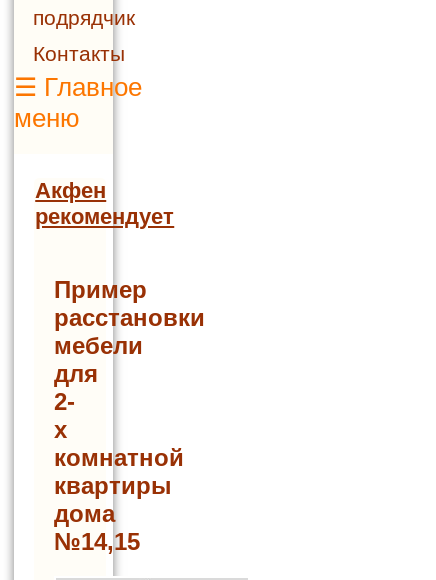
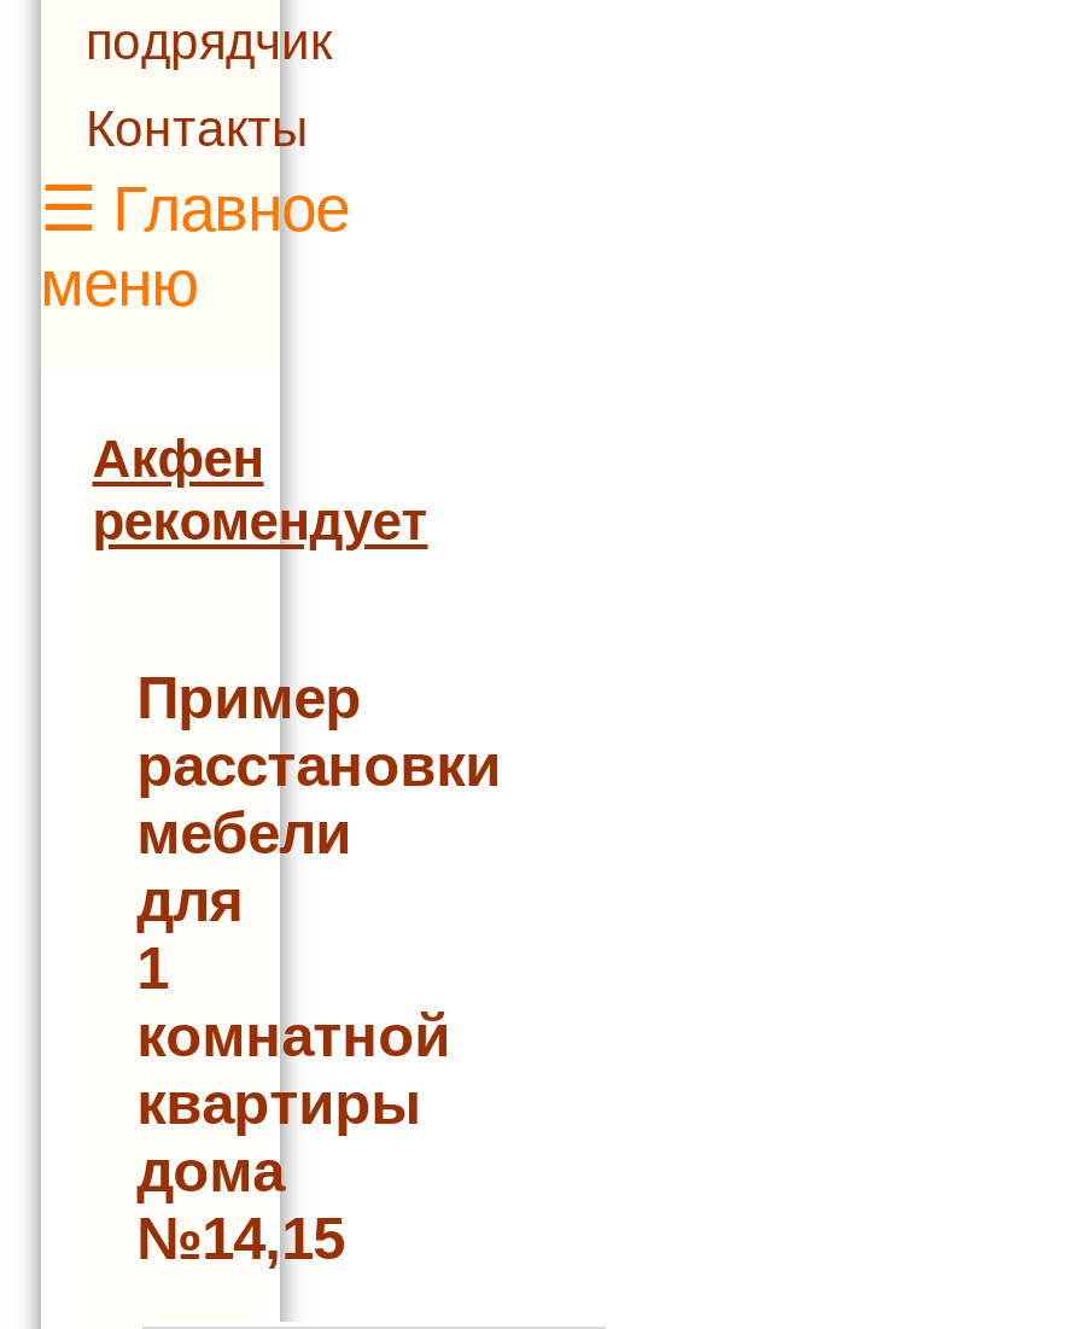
[54,388,75,443] 2- | х -> [137,935,168,1000] 1

